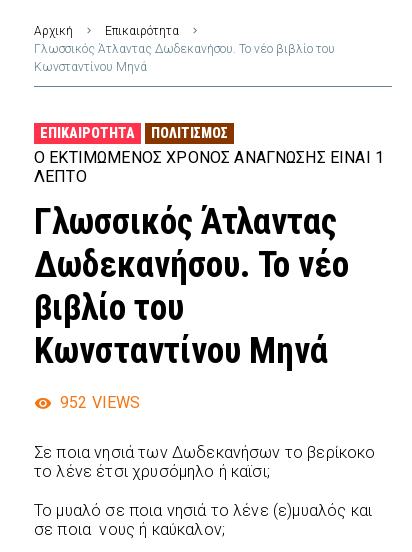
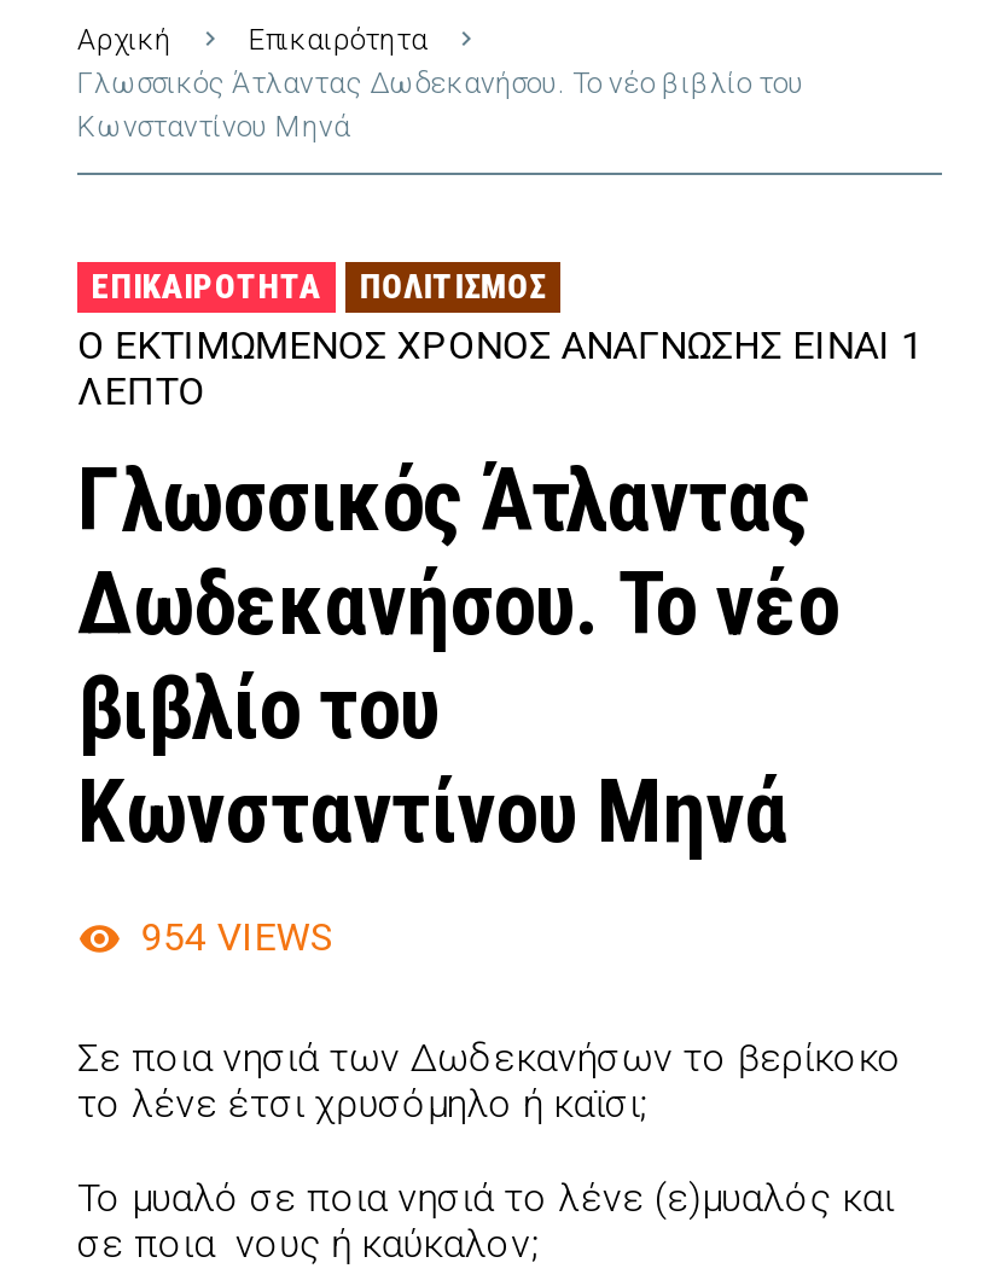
[60,393,141,412] 952 VIEWS -> [141,913,335,959] 954 VIEWS

